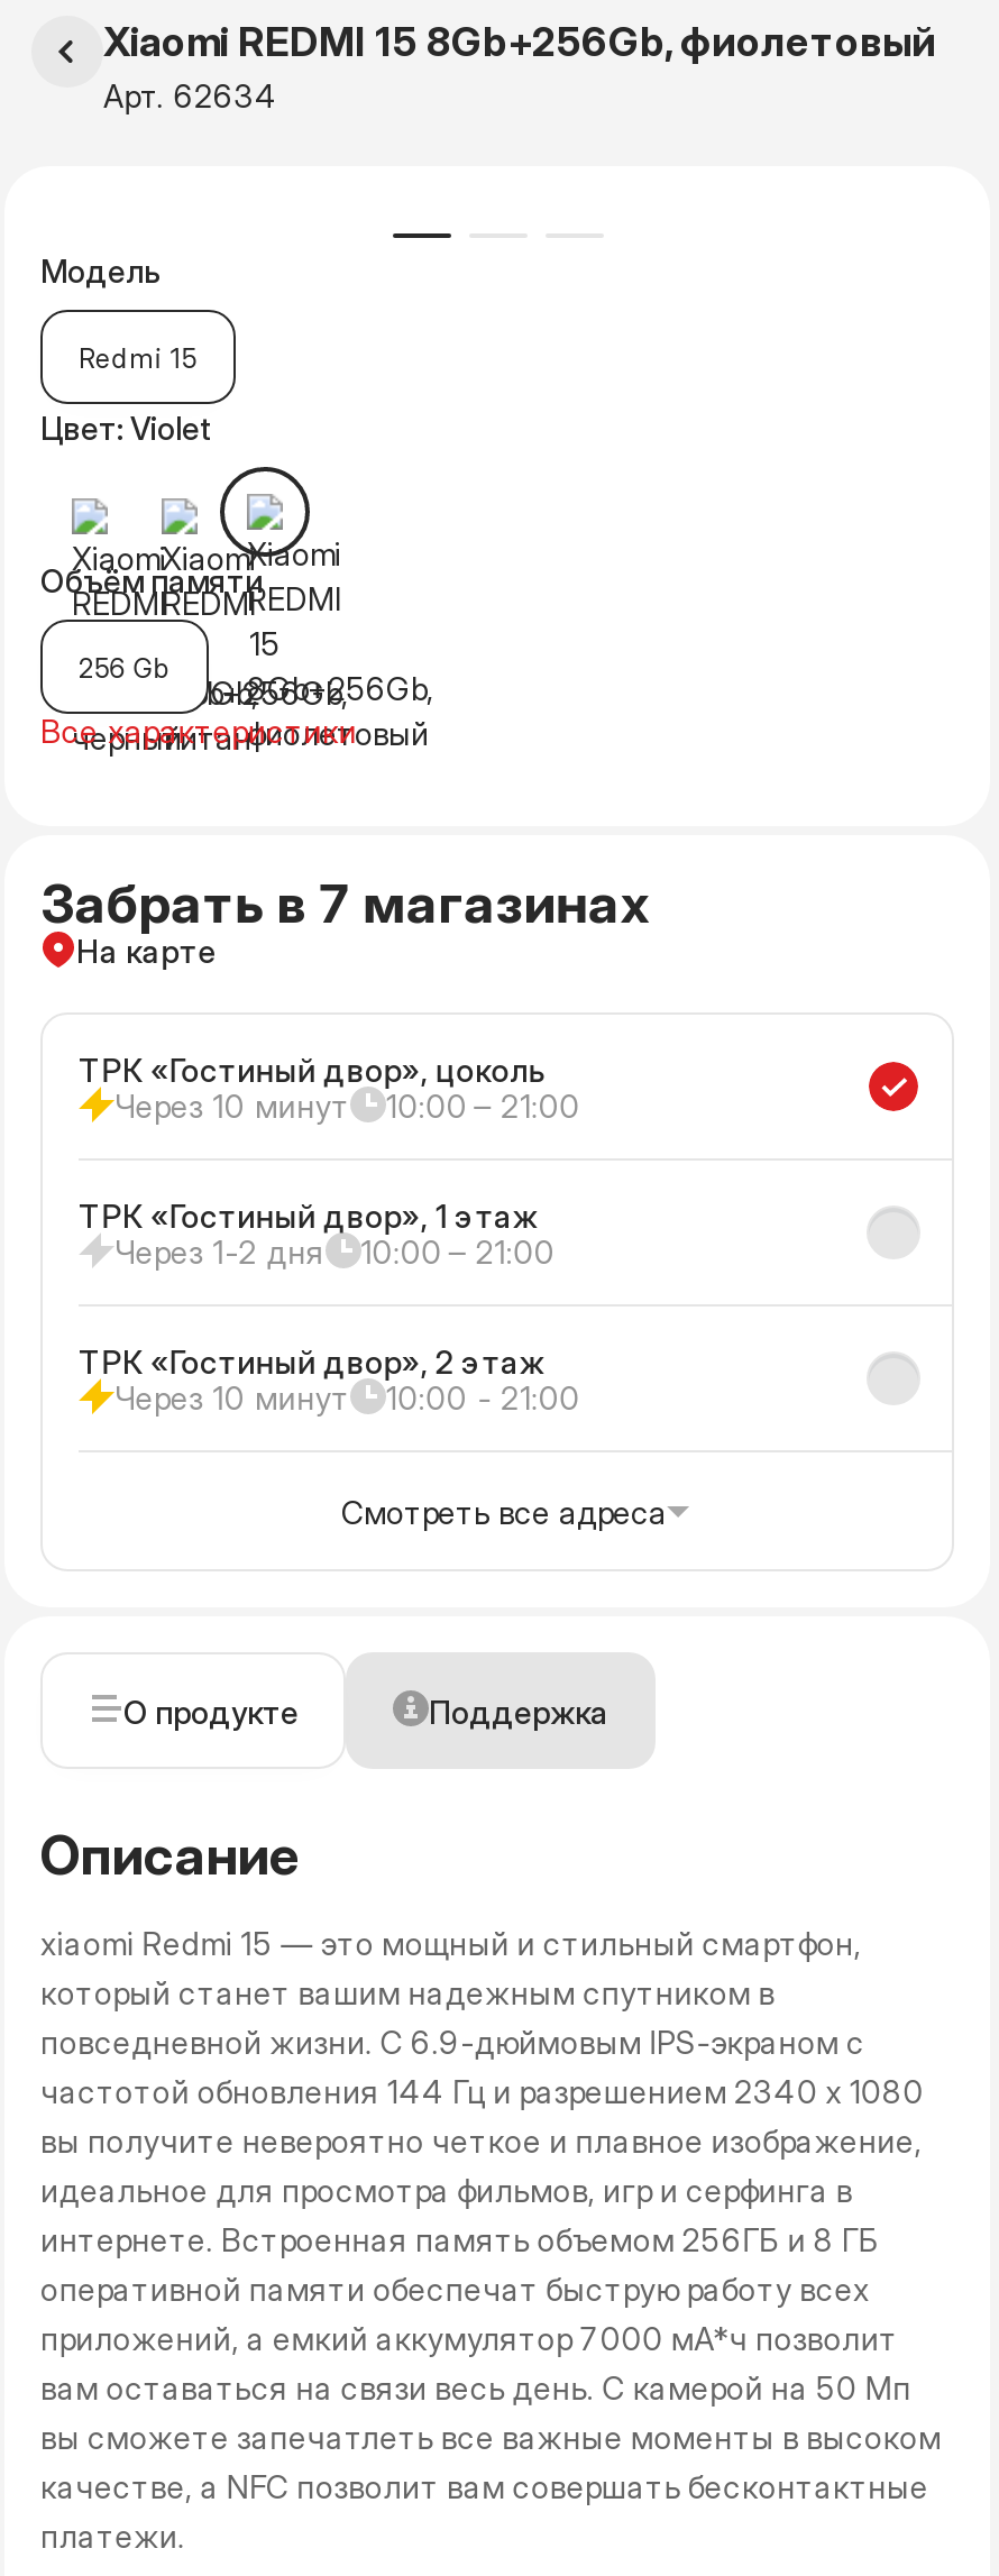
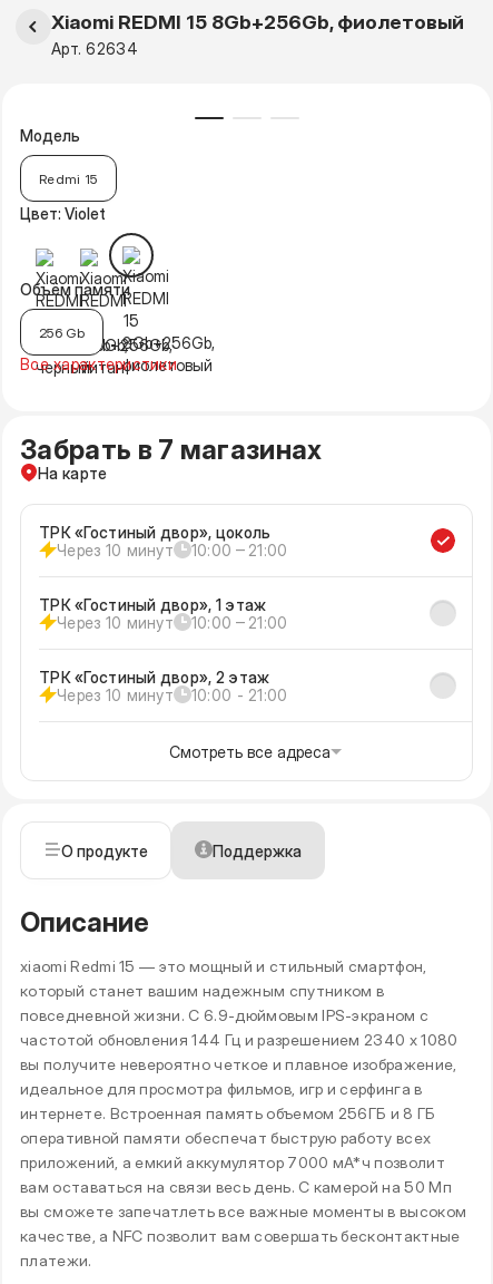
[114,1228,555,1273] Через 1-2 дня 10:00 ‒ 21:00 -> [57,611,288,633] Через 10 минут 10:00 ‒ 21:00

